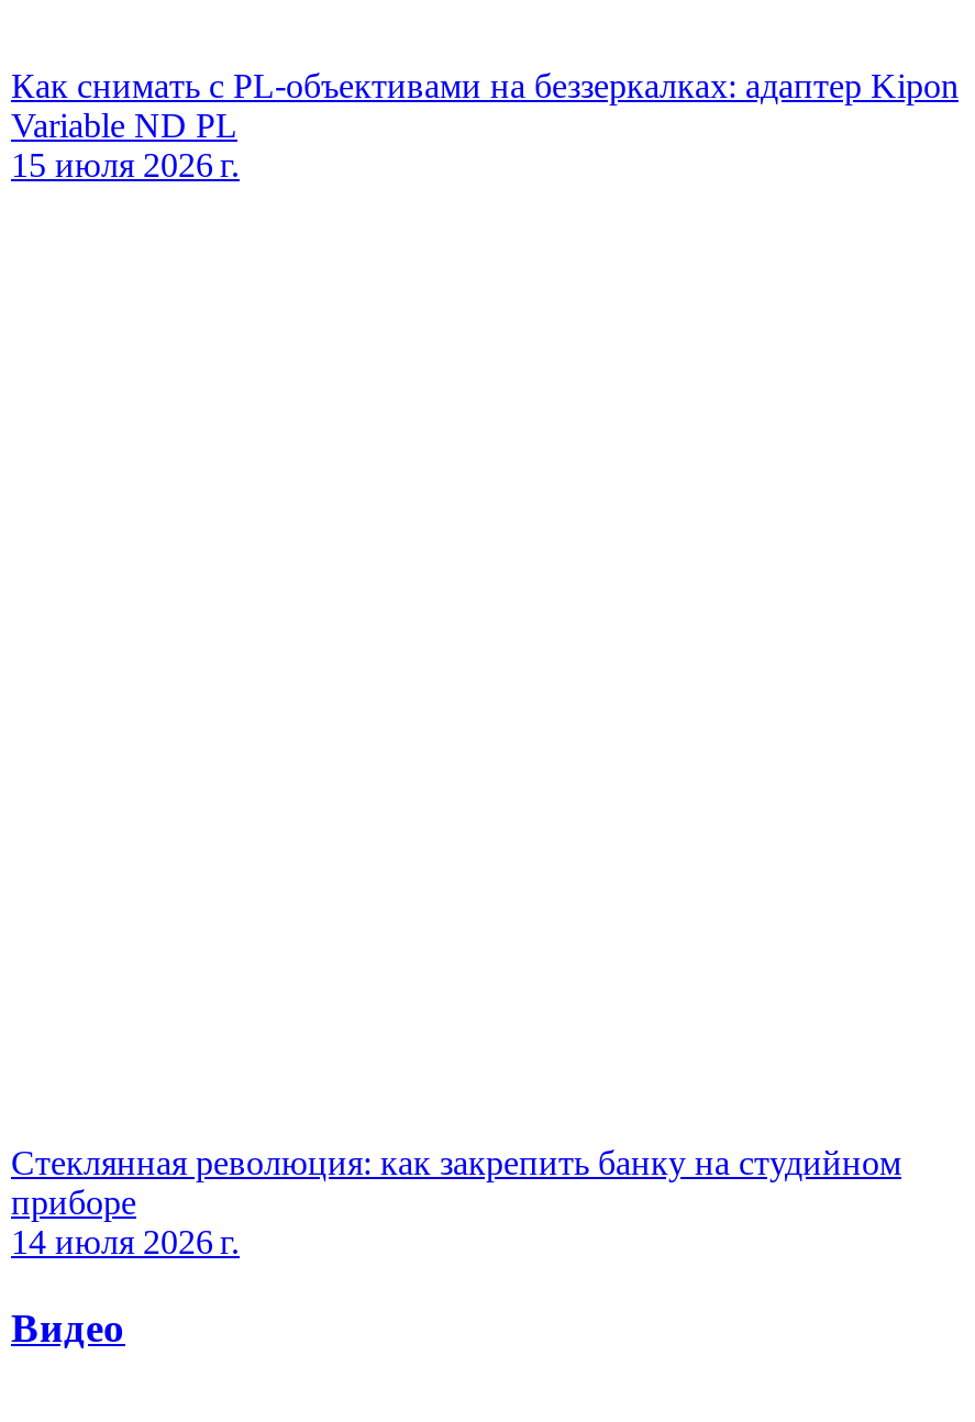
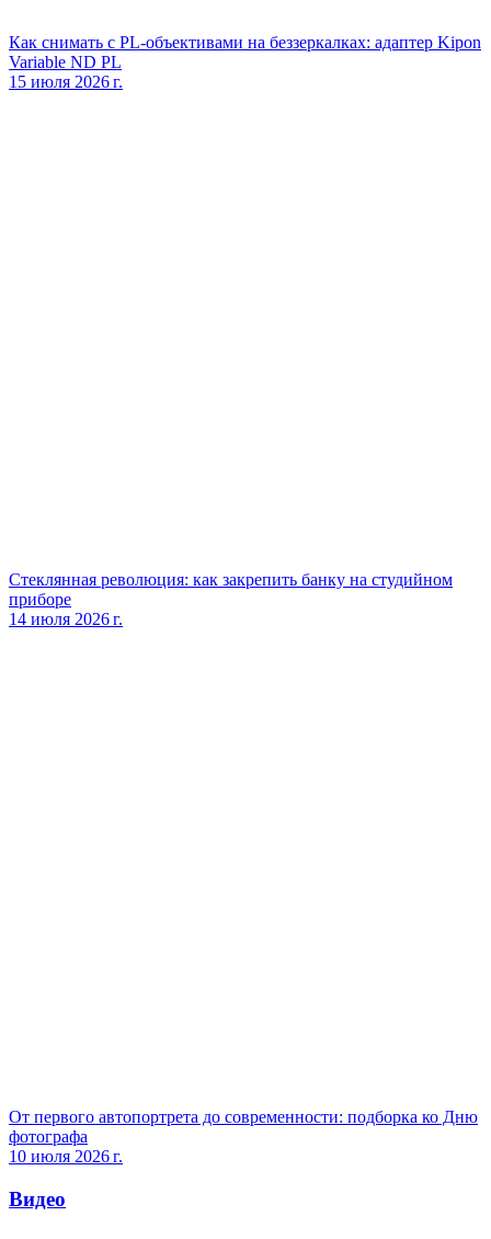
none -> [9,1107,478,1165] От первого автопортрета до современности: подборка ко Дню | фотографа | 10 июля 2026 г.

